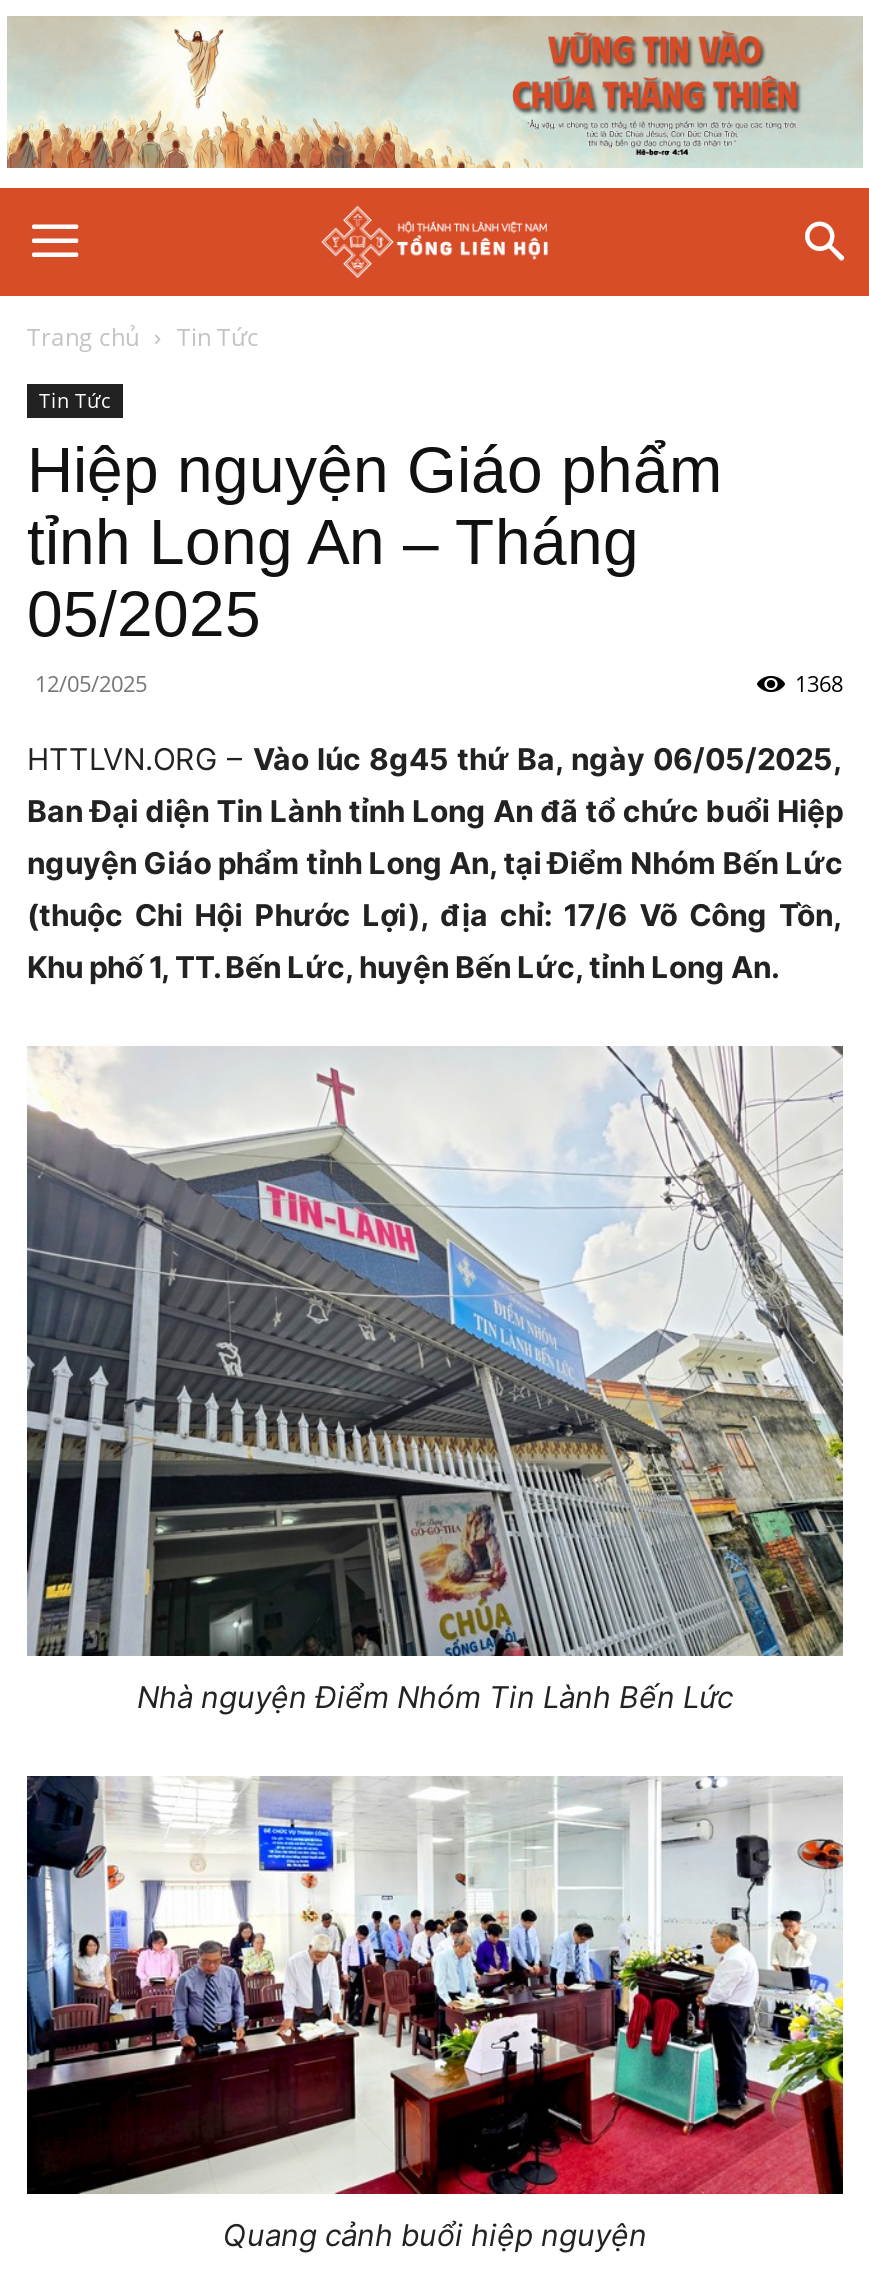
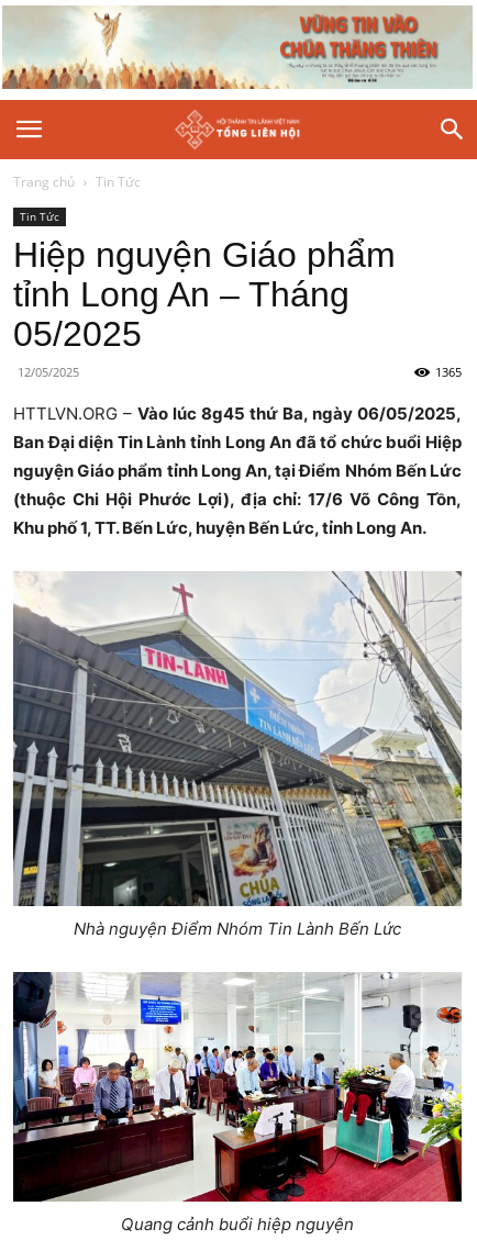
[795,668,843,698] 1368 -> [435,364,462,380] 1365

